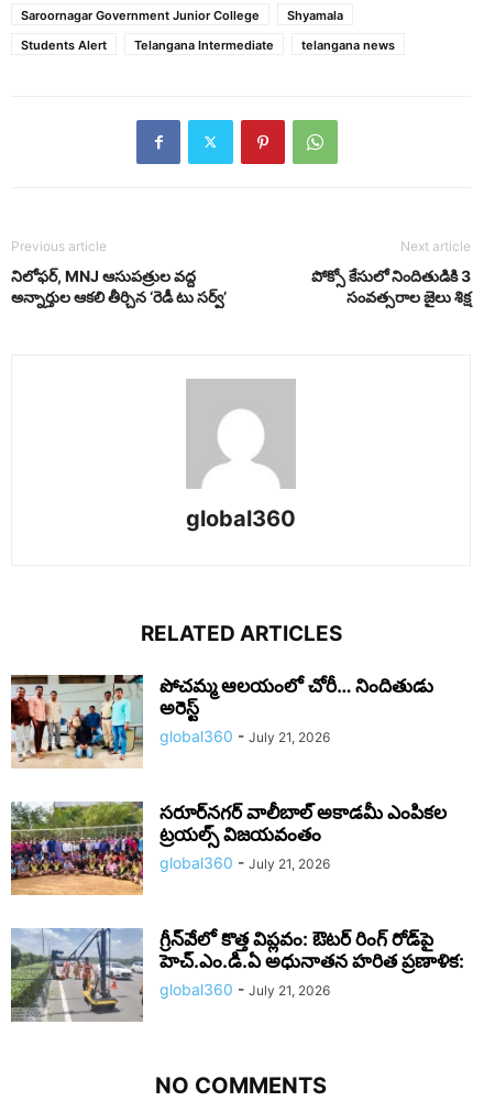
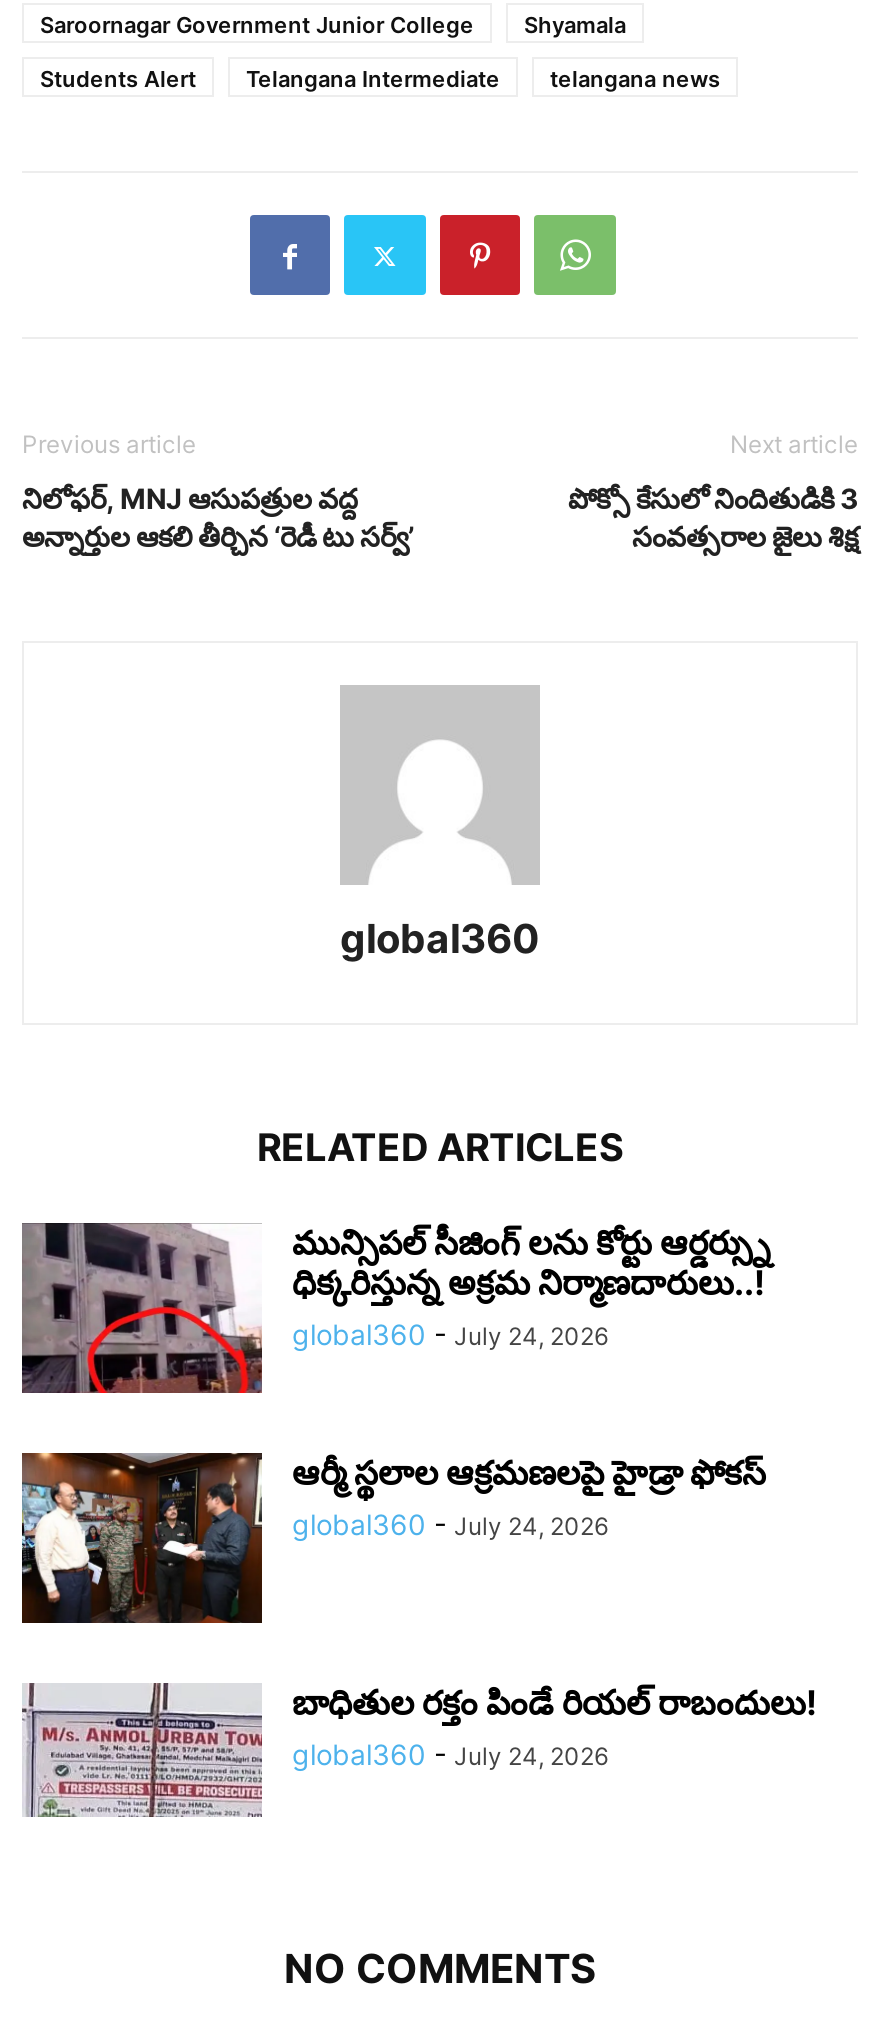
[10,674,433,768] [image] | పోచమ్మ ఆలయంలో చోరీ… నిందితుడు | అరెస్ట్ | global360 - July 21, 2026 -> [20,1222,770,1394] [image] | మున్సిపల్ సీజింగ్ లను కోర్టు ఆర్డర్స్ను | ధిక్కరిస్తున్న అక్రమ నిర్మాణదారులు..! | global360 - July 24, 2026
[10,800,447,896] [image] | సరూర్‌నగర్ వాలీబాల్ అకాడమీ ఎంపికల | ట్రయల్స్ విజయవంతం | global360 - July 21, 2026 -> [20,1450,766,1626] [image] | ఆర్మీ స్థలాల ఆక్రమణలపై హైడ్రా ఫోకస్ | global360 - July 24, 2026
[10,928,464,1023] [image] | గ్రీన్‌వేలో కొత్త విప్లవం: ఔటర్ రింగ్ రోడ్‌పై | హెచ్.ఎం.డి.ఏ అధునాతన హరిత ప్రణాళిక: | global360 - July 21, 2026 -> [22,1682,818,1854] [image] | బాధితుల రక్తం పిండే రియల్ రాబందులు! | global360 - July 24, 2026

